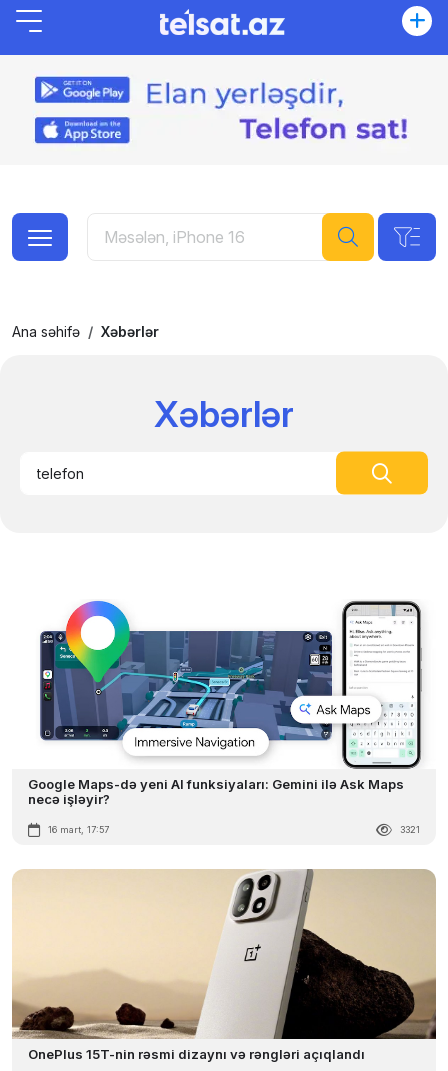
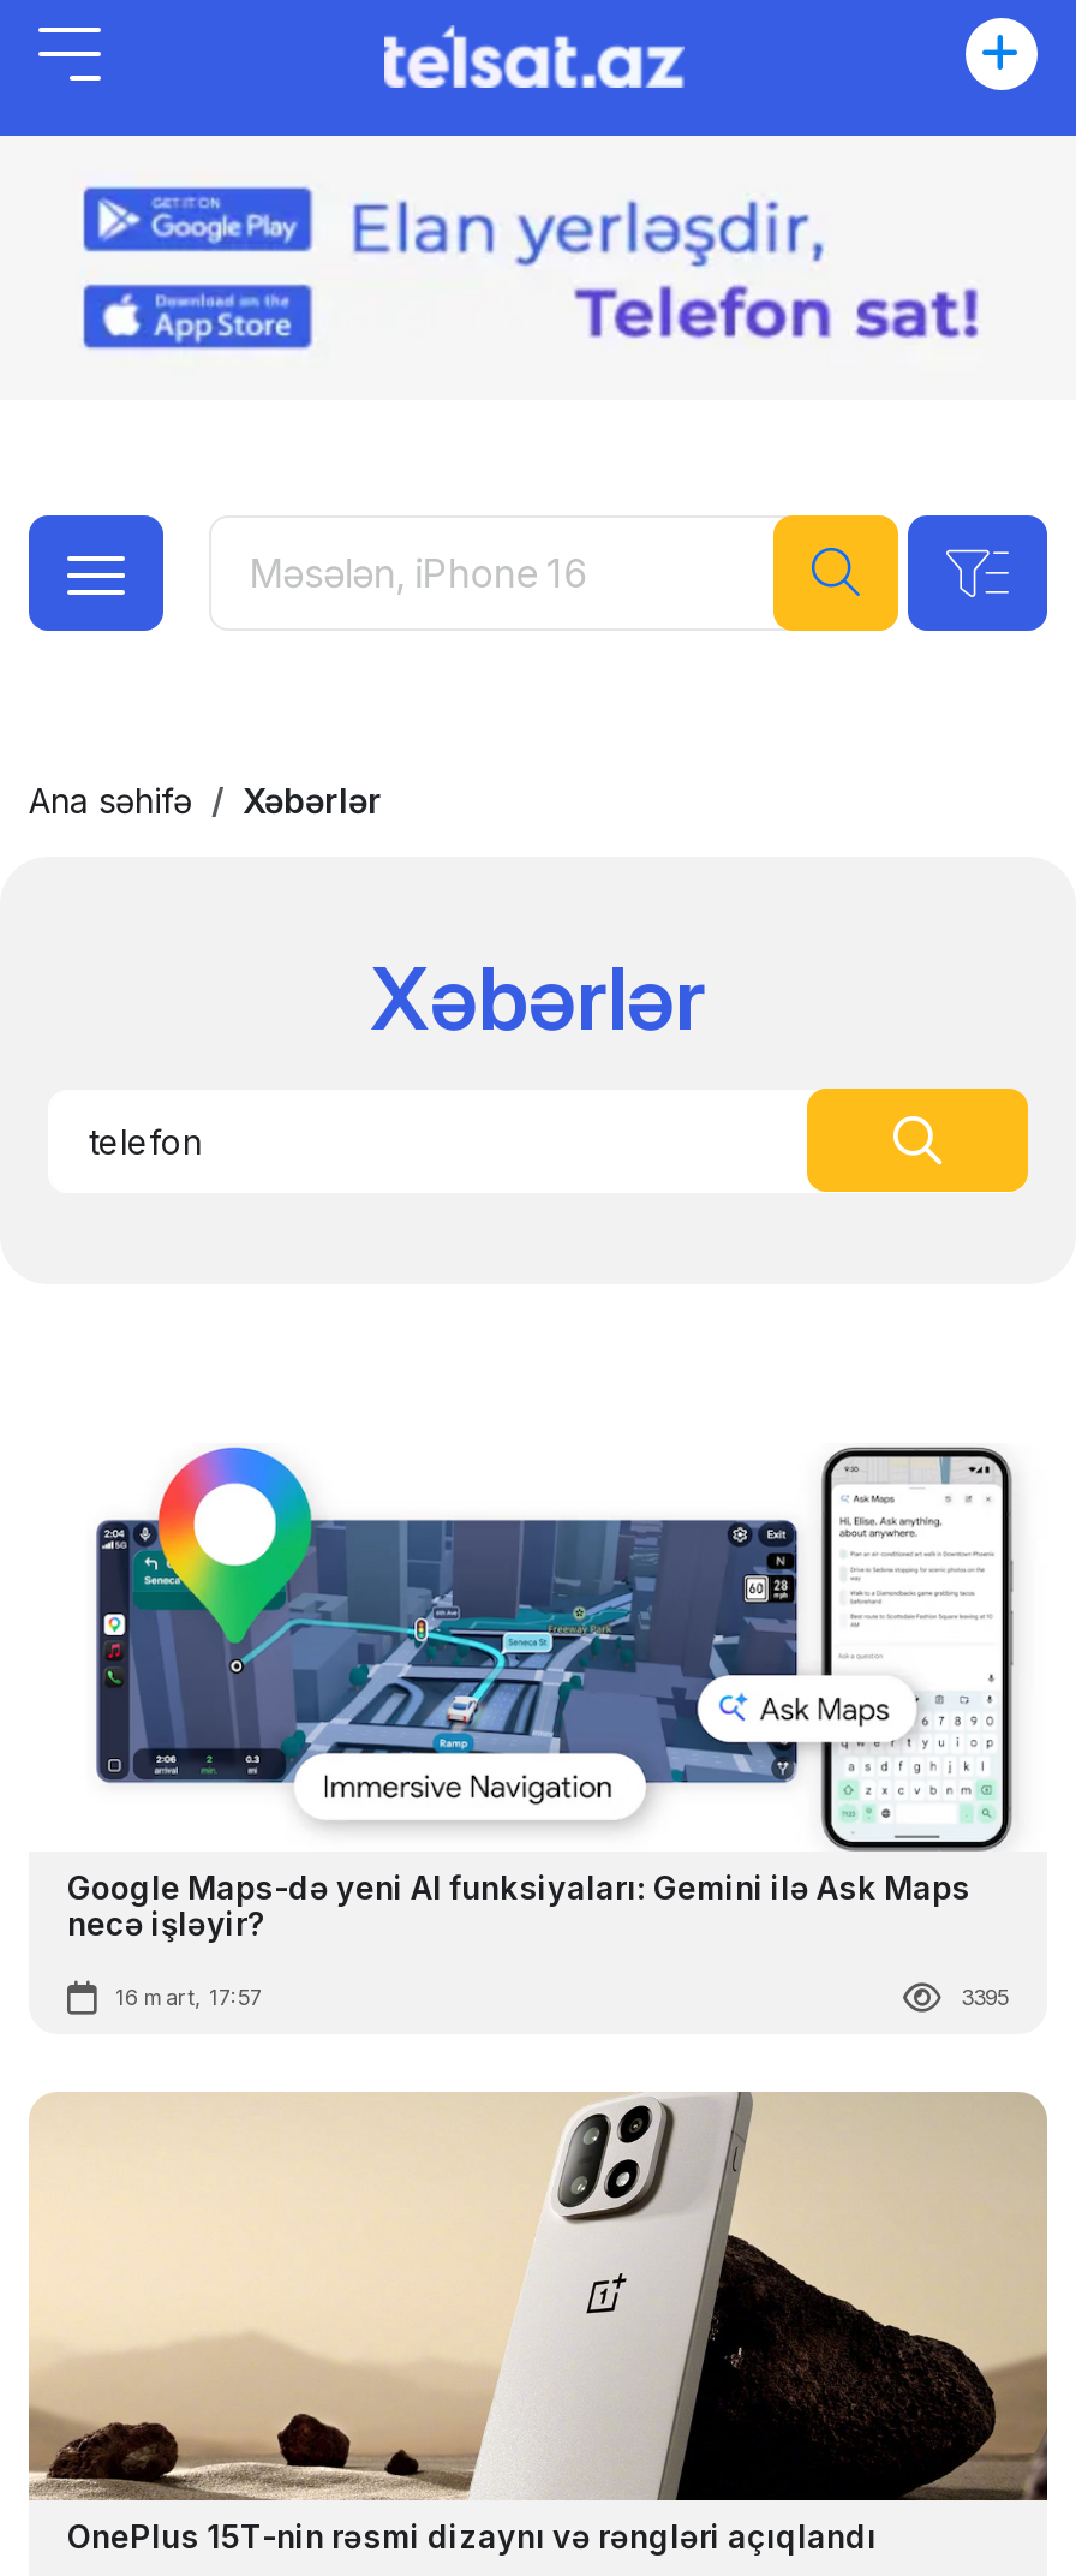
[400,824,420,835] 3321 -> [961,1984,1009,2010] 3395

